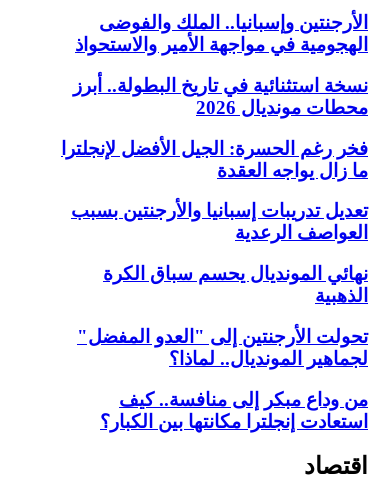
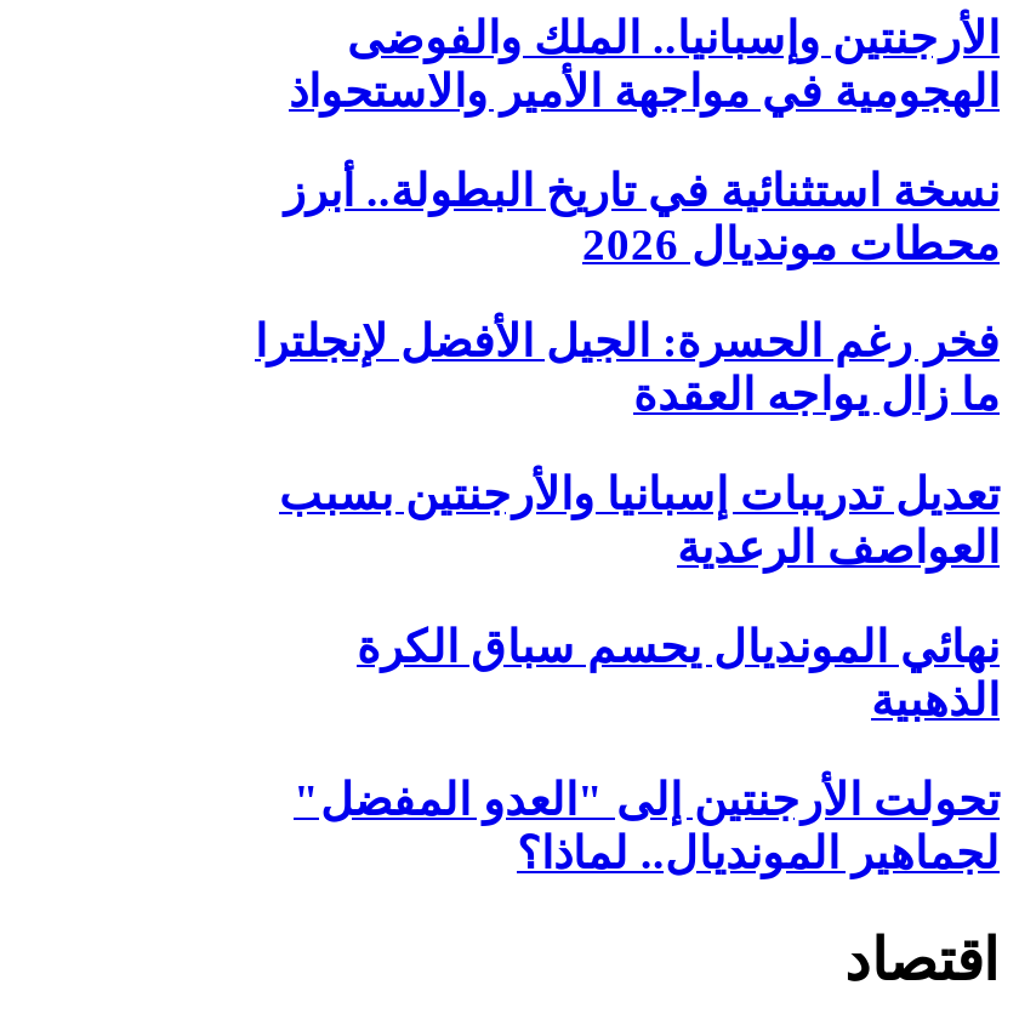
[102,388,370,431] من وداع مبكر إلى منافسة.. كيف | استعادت إنجلترا مكانتها بين الكبار؟ -> none

